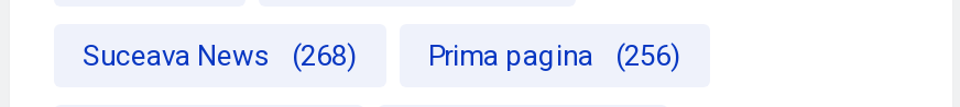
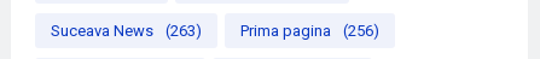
[83,38,358,71] Suceava News (268) -> [51,21,202,39] Suceava News (263)

